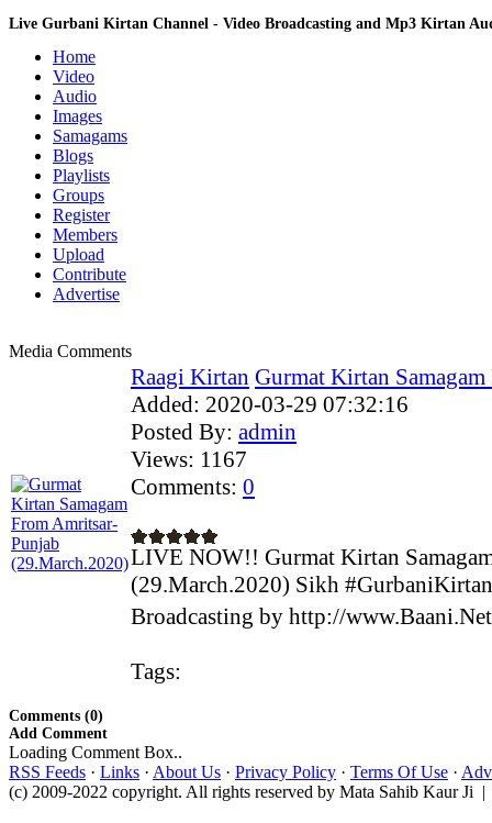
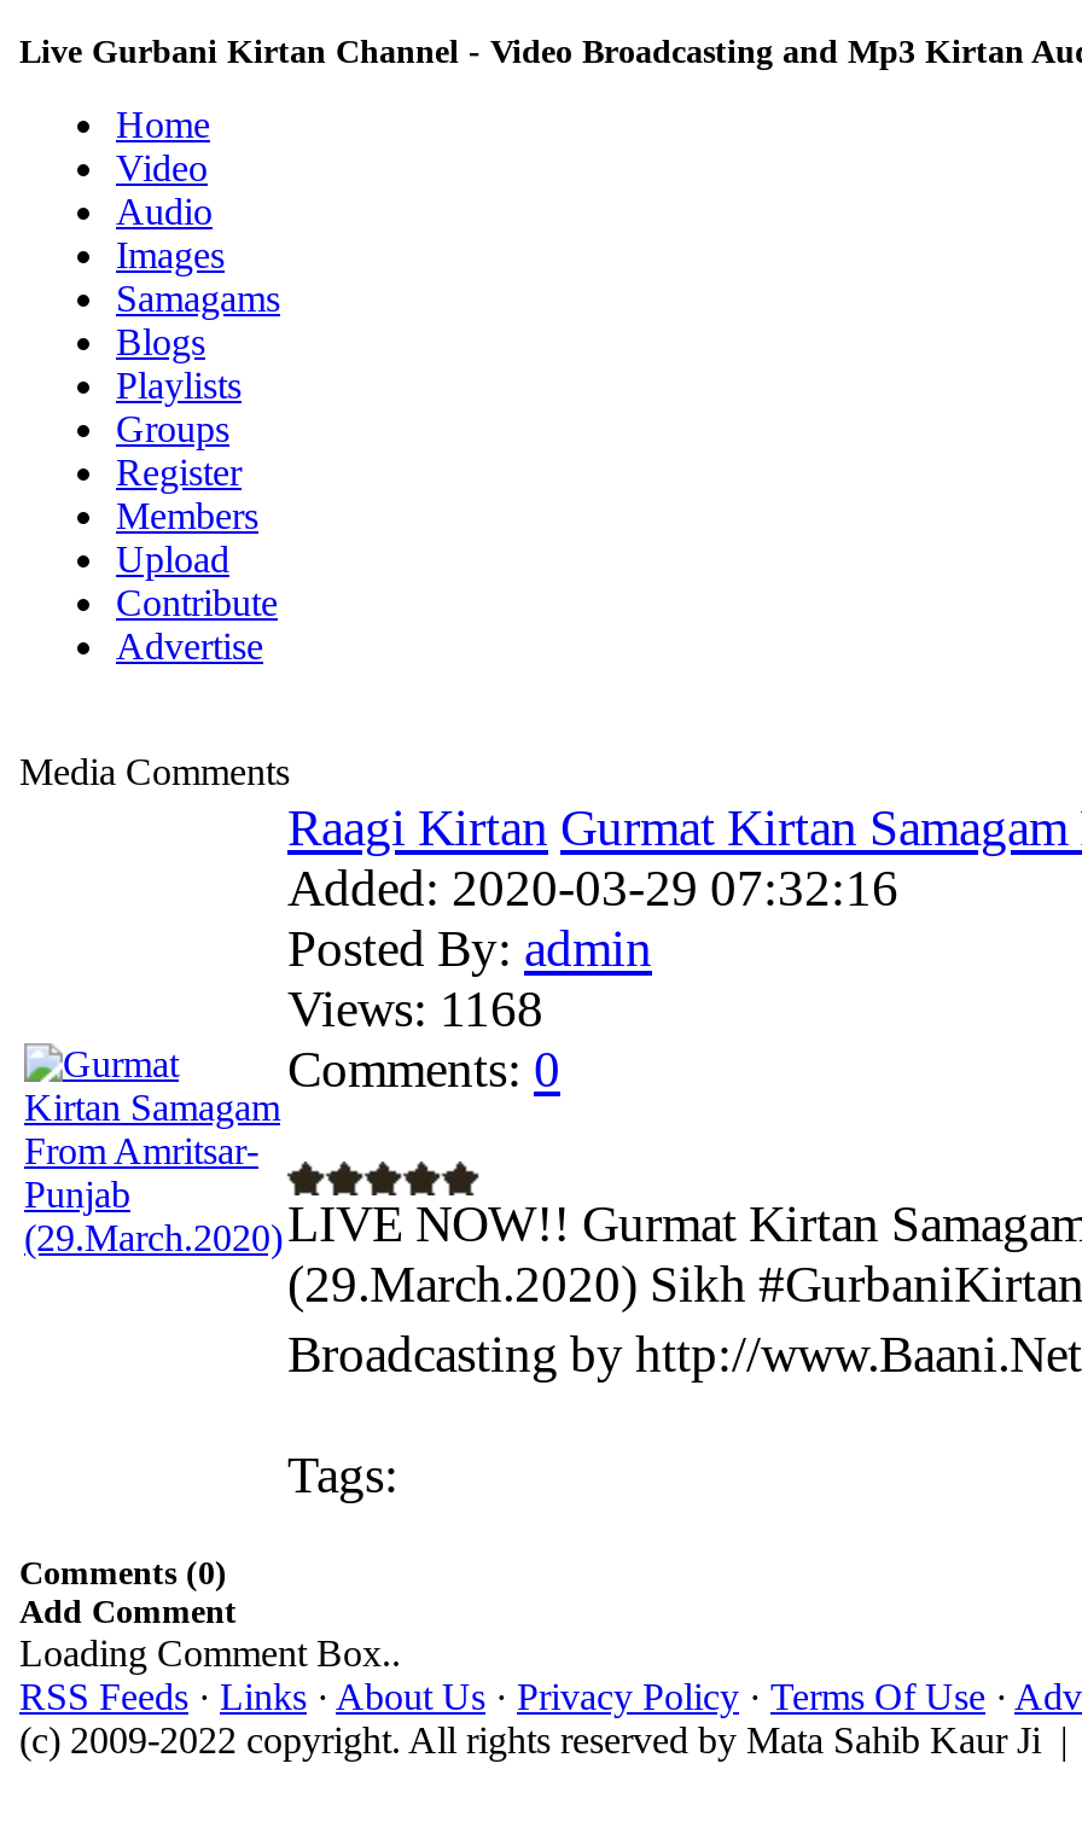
[131,446,247,472] Views: 1167 -> [287,980,543,1038] Views: 1168

